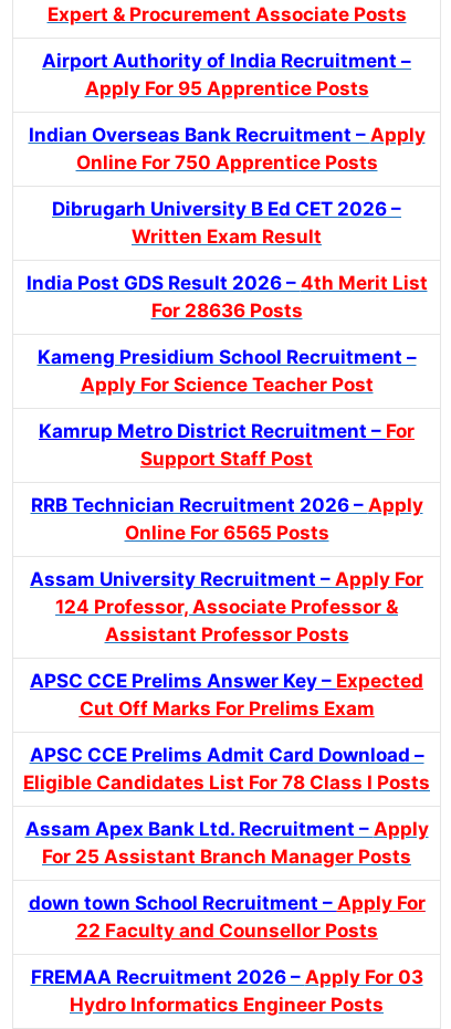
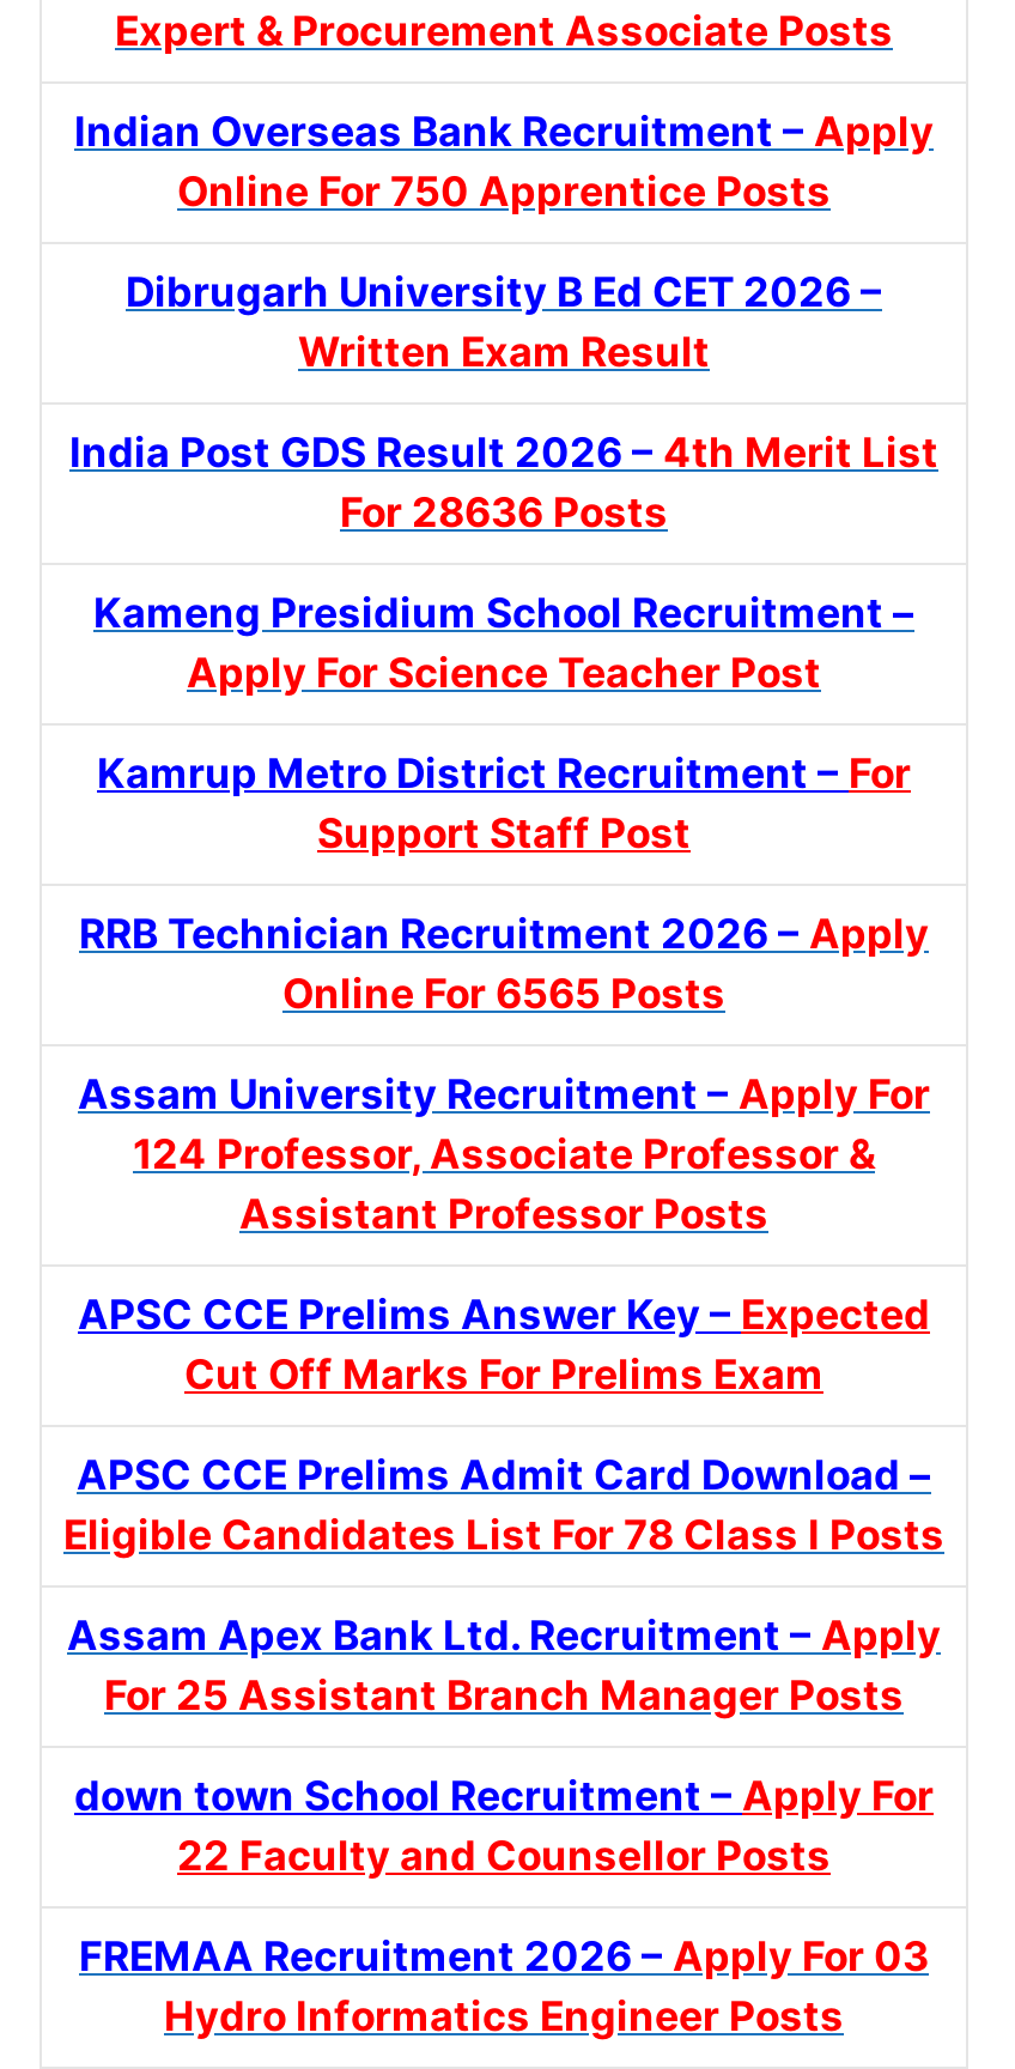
[42,49,411,99] Airport Authority of India Recruitment – | Apply For 95 Apprentice Posts -> none

